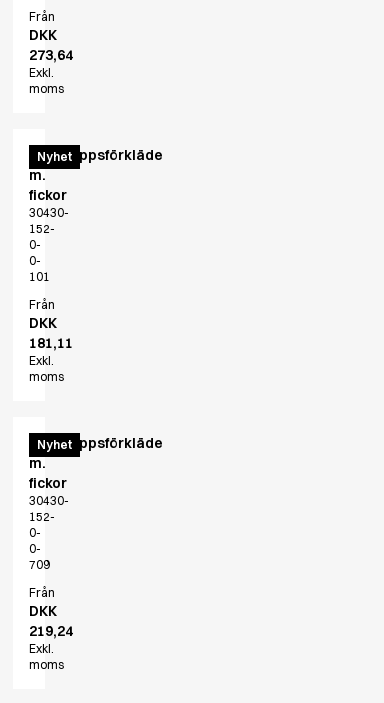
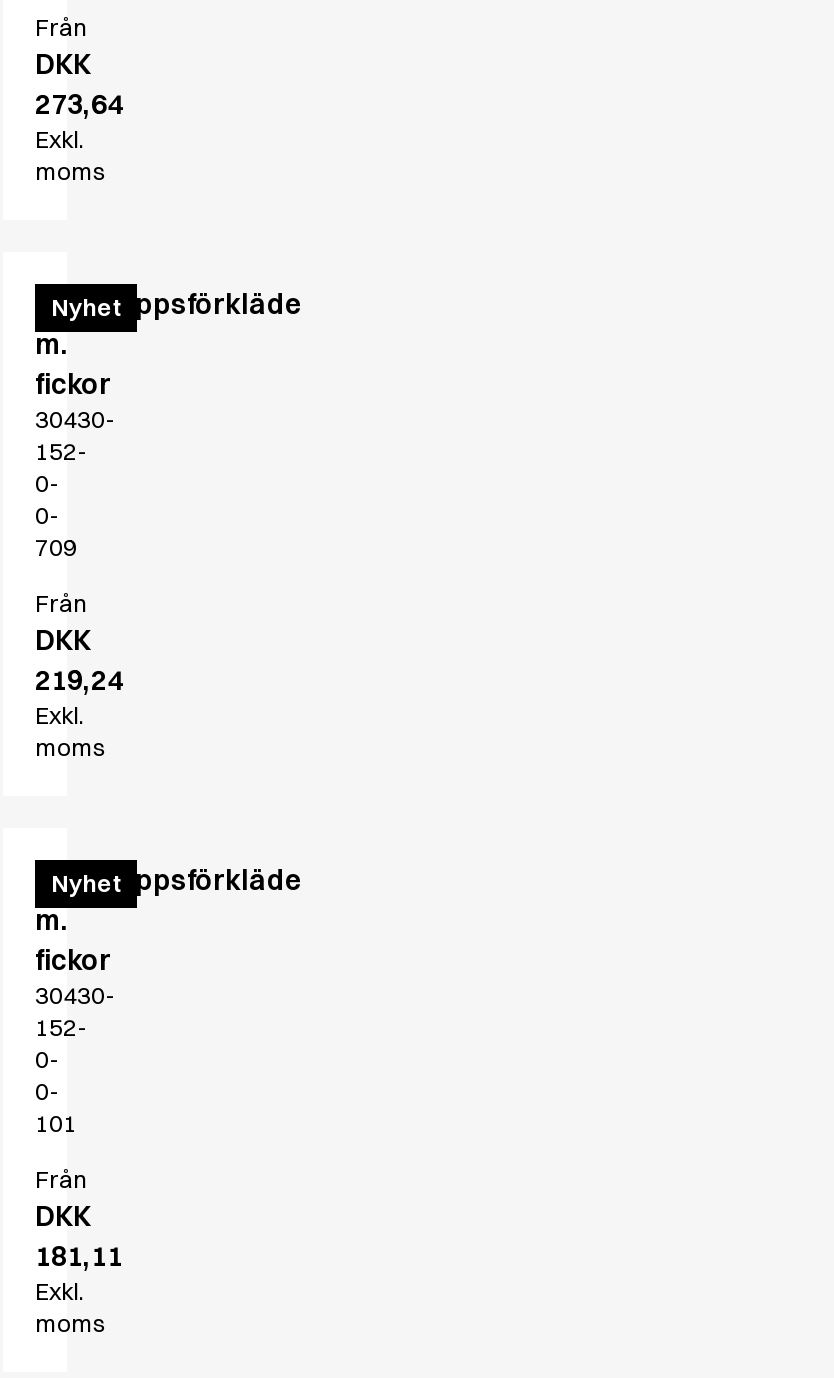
[29,269,50,284] 101 -> [35,532,77,562] 709
[29,334,73,352] 181,11 -> [35,662,123,698] 219,24
[29,557,50,572] 709 -> [35,1108,77,1138] 101
[29,622,73,640] 219,24 -> [35,1238,123,1274] 181,11

